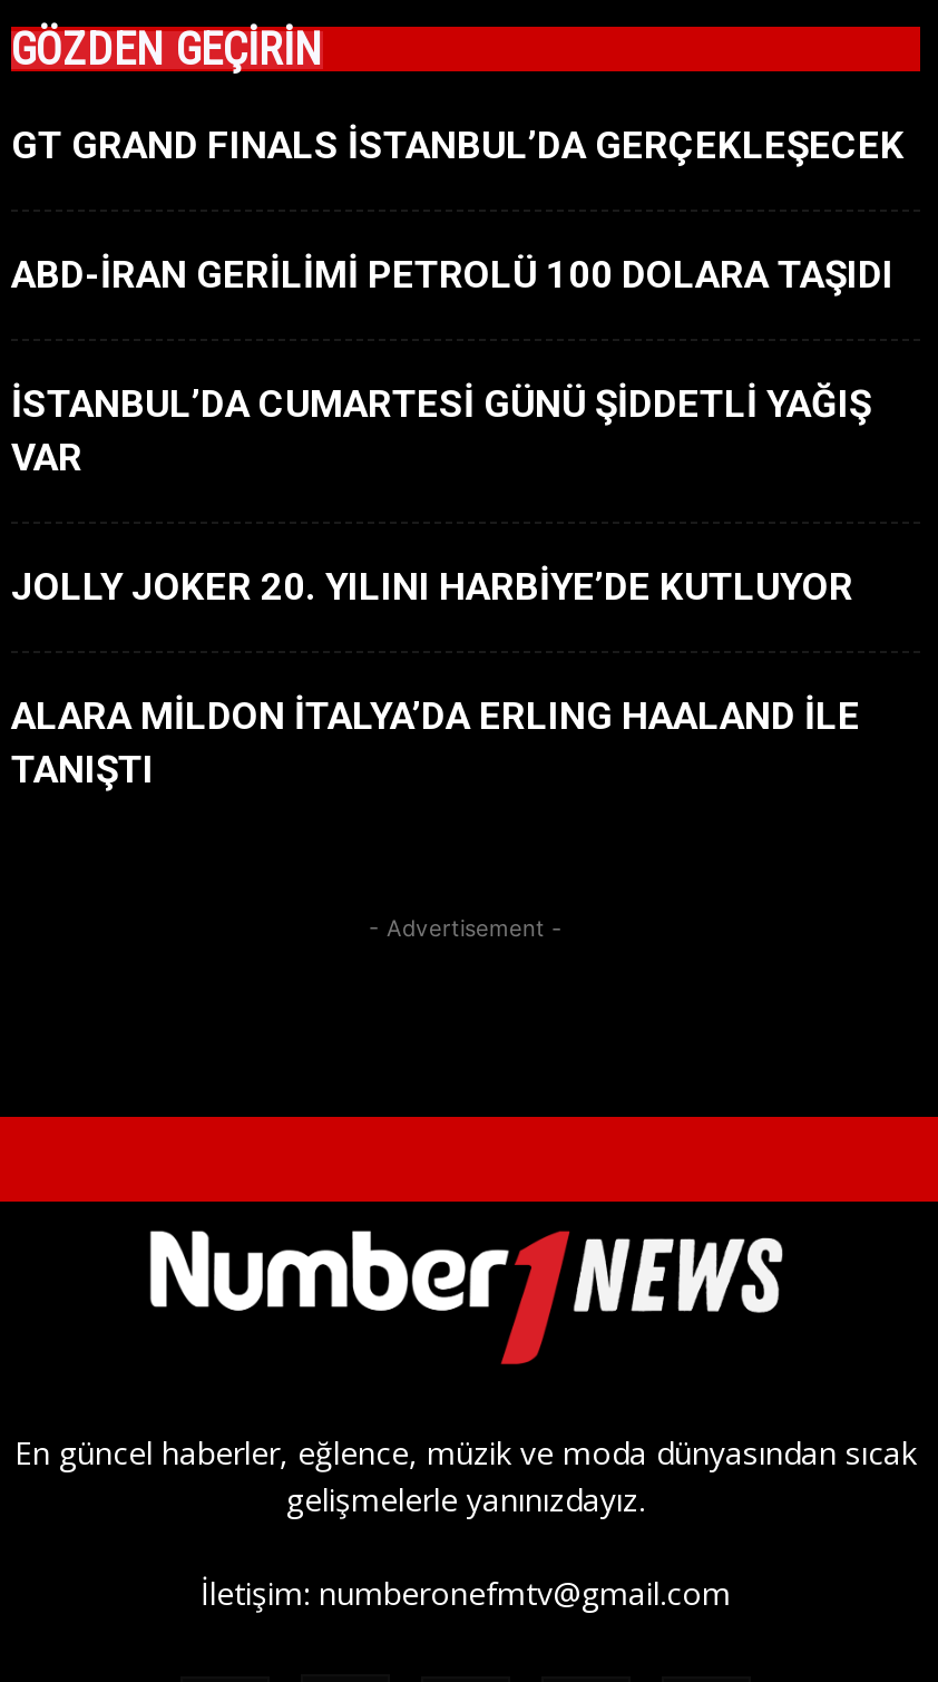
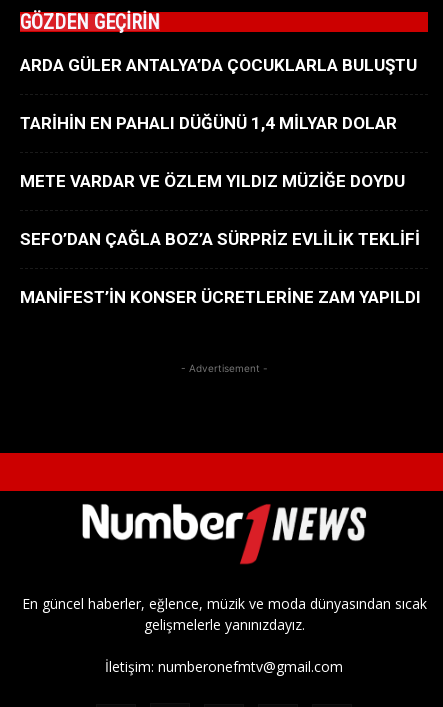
[11,123,905,167] GT GRAND FINALS İSTANBUL’DA GERÇEKLEŞECEK -> [20,55,417,75] ARDA GÜLER ANTALYA’DA ÇOCUKLARLA BULUŞTU
[11,252,893,296] ABD-İRAN GERİLİMİ PETROLÜ 100 DOLARA TAŞIDI -> [20,113,397,133] TARİHİN EN PAHALI DÜĞÜNÜ 1,4 MİLYAR DOLAR
[11,381,871,479] İSTANBUL’DA CUMARTESİ GÜNÜ ŞİDDETLİ YAĞIŞ | VAR -> [20,171,405,191] METE VARDAR VE ÖZLEM YILDIZ MÜZİĞE DOYDU
[11,564,853,609] JOLLY JOKER 20. YILINI HARBİYE’DE KUTLUYOR -> [20,229,420,249] SEFO’DAN ÇAĞLA BOZ’A SÜRPRİZ EVLİLİK TEKLİFİ
[11,693,860,791] ALARA MİLDON İTALYA’DA ERLING HAALAND İLE | TANIŞTI -> [20,287,421,307] MANİFEST’İN KONSER ÜCRETLERİNE ZAM YAPILDI

